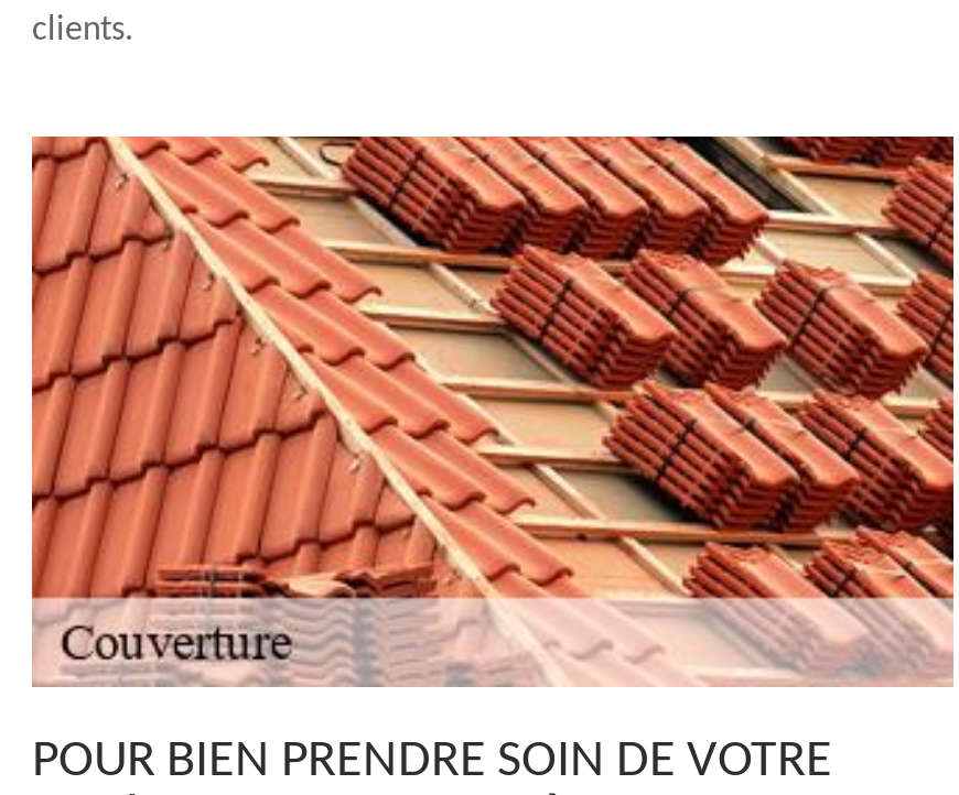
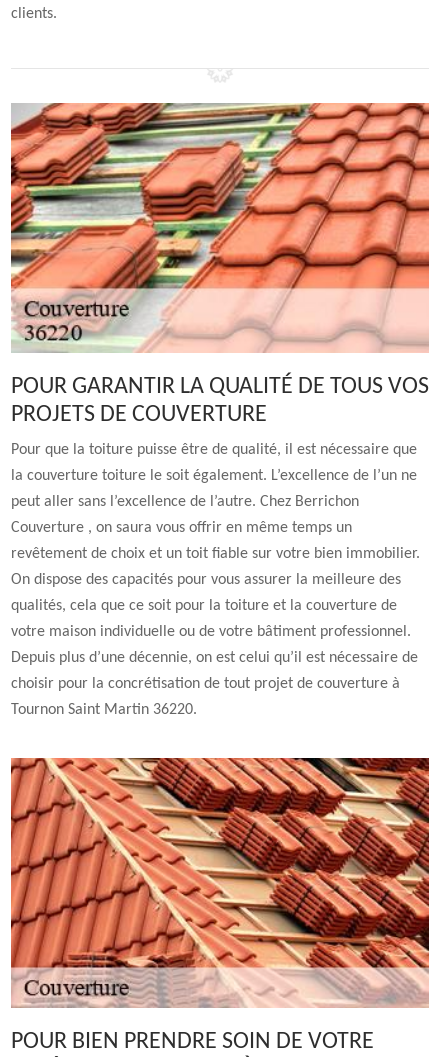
none -> [10,102,430,718] [image] | POUR GARANTIR LA QUALITÉ DE TOUS VOS | PROJETS DE COUVERTURE | Pour que la toiture puisse être de qualité, il est nécessaire que | la couverture toiture le soit également. L’excellence de l’un ne | peut aller sans l’excellence de l’autre. Chez Berrichon | Couverture , on saura vous offrir en même temps un | revêtement de choix et un toit fiable sur votre bien immobilier. | On dispose des capacités pour vous assurer la meilleure des | qualités, cela que ce soit pour la toiture et la couverture de | votre maison individuelle ou de votre bâtiment professionnel. | Depuis plus d’une décennie, on est celui qu’il est nécessaire de | choisir pour la concrétisation de tout projet de couverture à | Tournon Saint Martin 36220.

